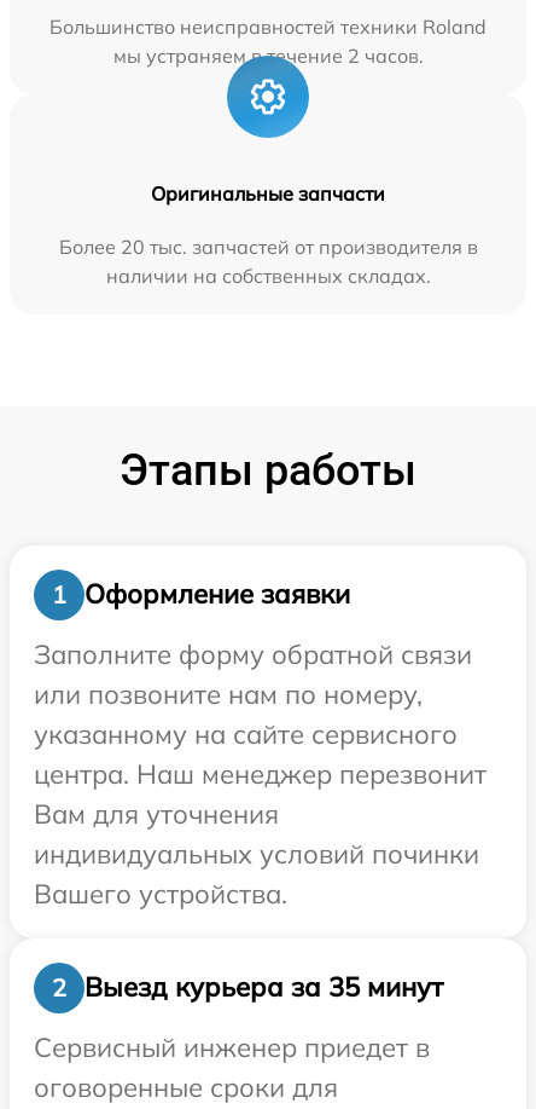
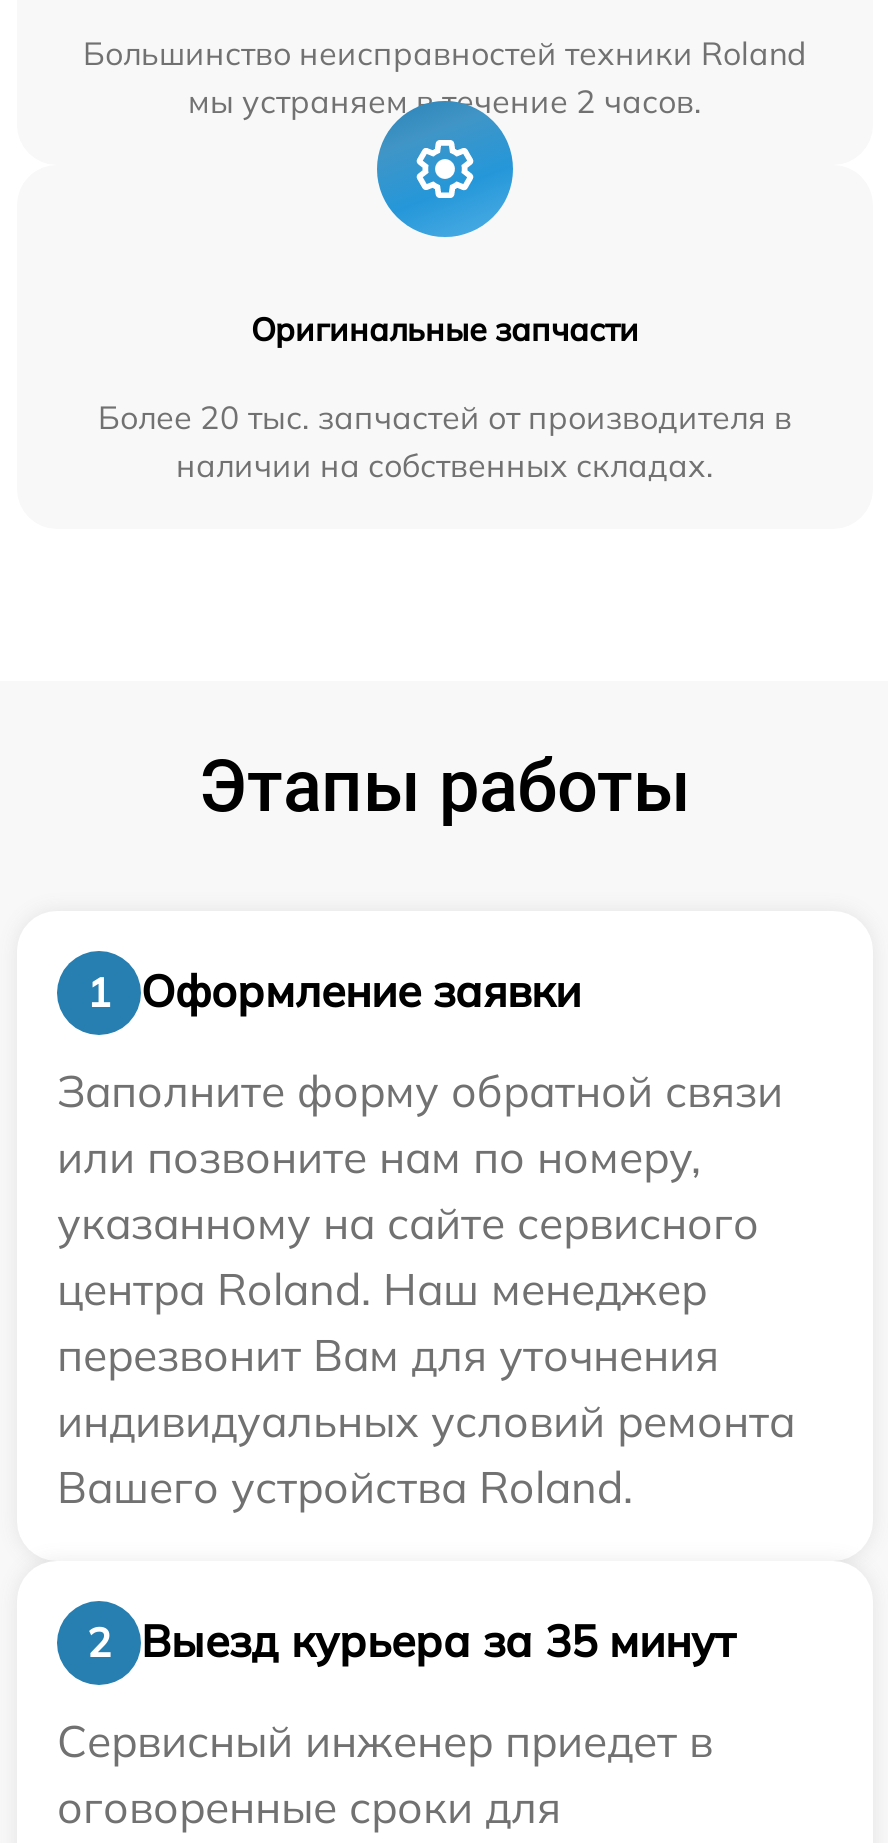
[34,757,487,911] центра. Наш менеджер перезвонит | Вам для уточнения | индивидуальных условий починки | Вашего устройства. -> [57,1261,795,1515] центра Roland. Наш менеджер | перезвонит Вам для уточнения | индивидуальных условий ремонта | Вашего устройства Roland.

